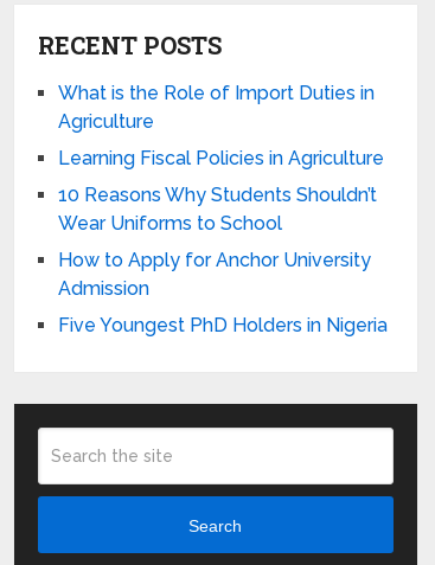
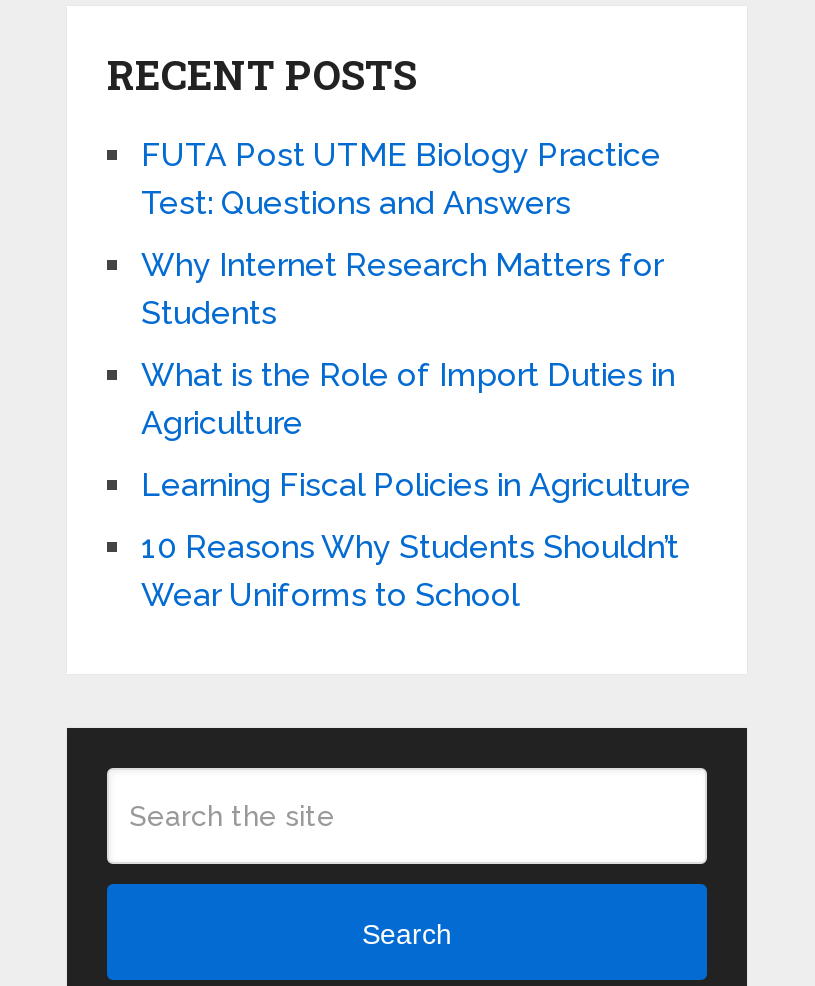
none -> [141,137,663,333] FUTA Post UTME Biology Practice | Test: Questions and Answers | Why Internet Research Matters for | Students
moved [58,82,384,235] -> [141,357,691,615]: What is the Role of Import Duties in | Agriculture | Learning Fiscal Policies in Agriculture | 10 Reasons Why Students Shouldn’t | Wear Uniforms to School
[58,249,388,337] How to Apply for Anchor University | Admission | Five Youngest PhD Holders in Nigeria -> none

